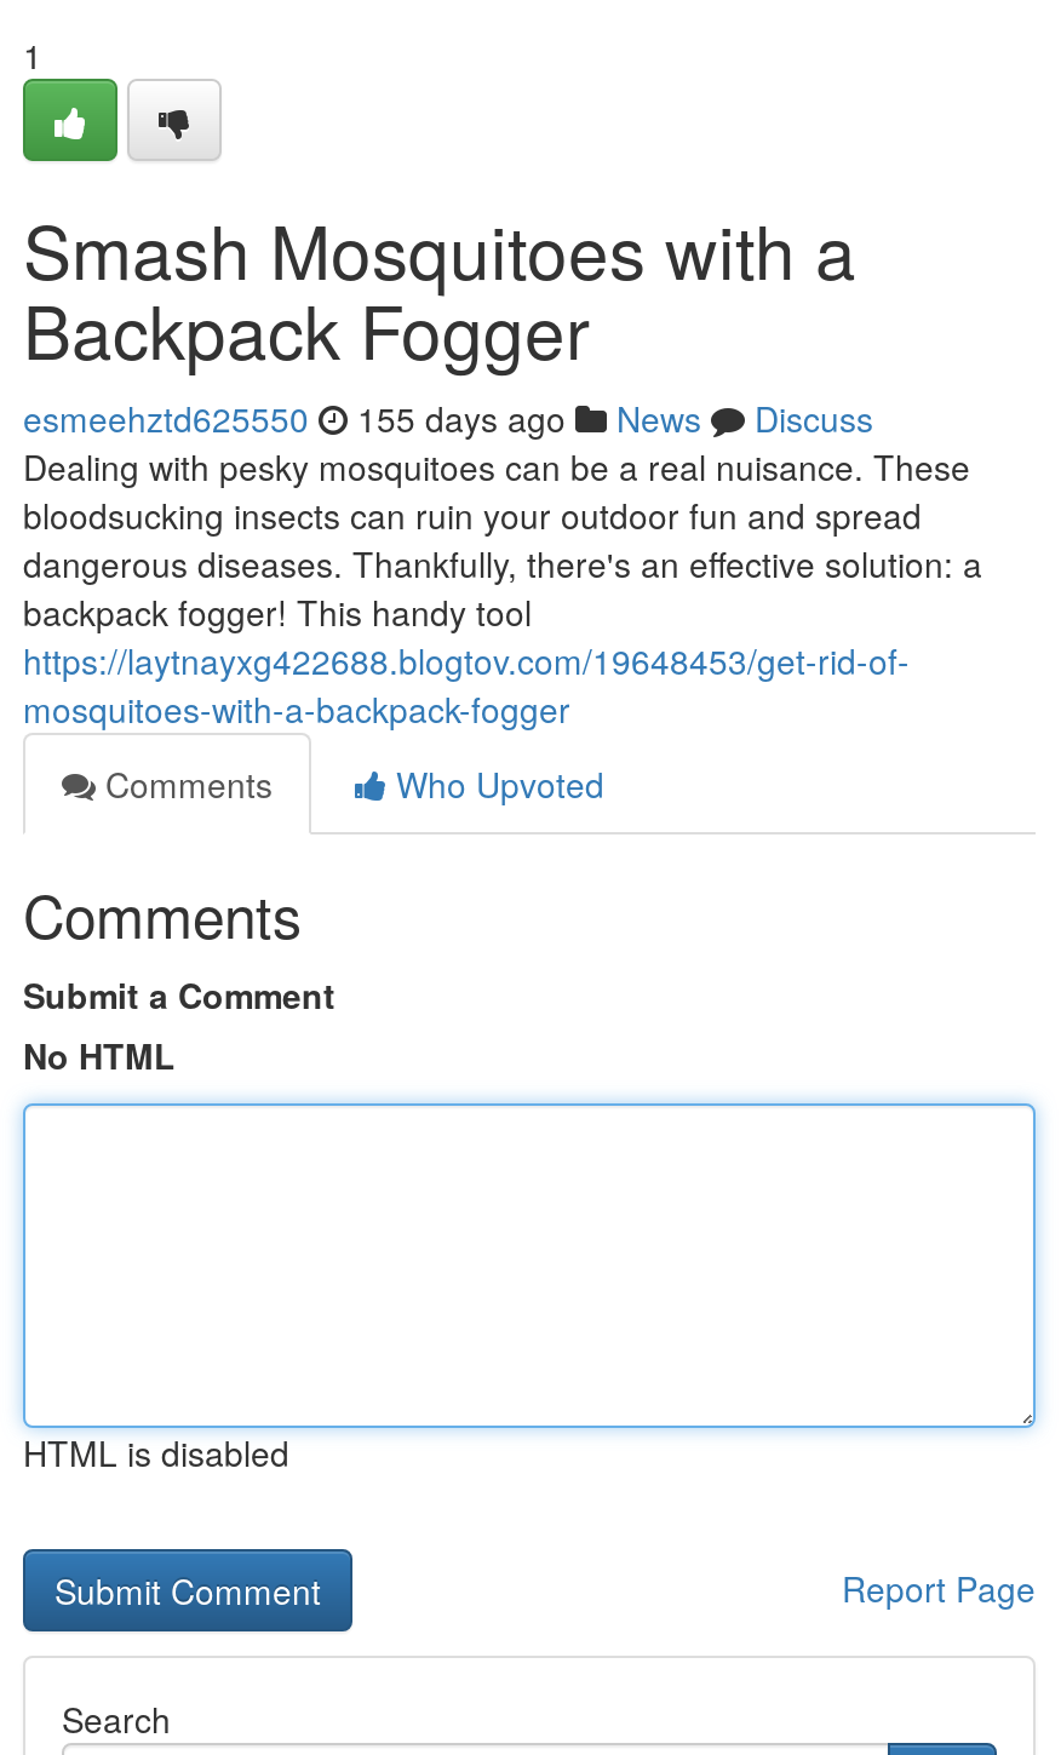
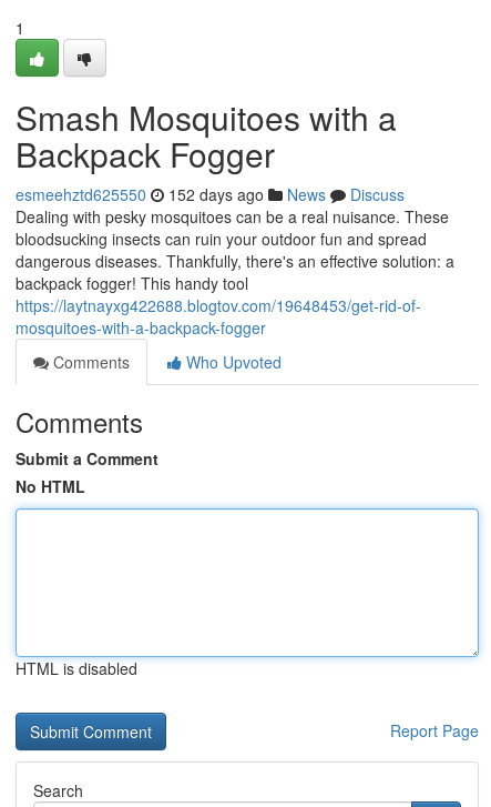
[23,394,873,442] esmeehztd625550 155 days ago News Discuss -> [16,183,405,205] esmeehztd625550 152 days ago News Discuss

